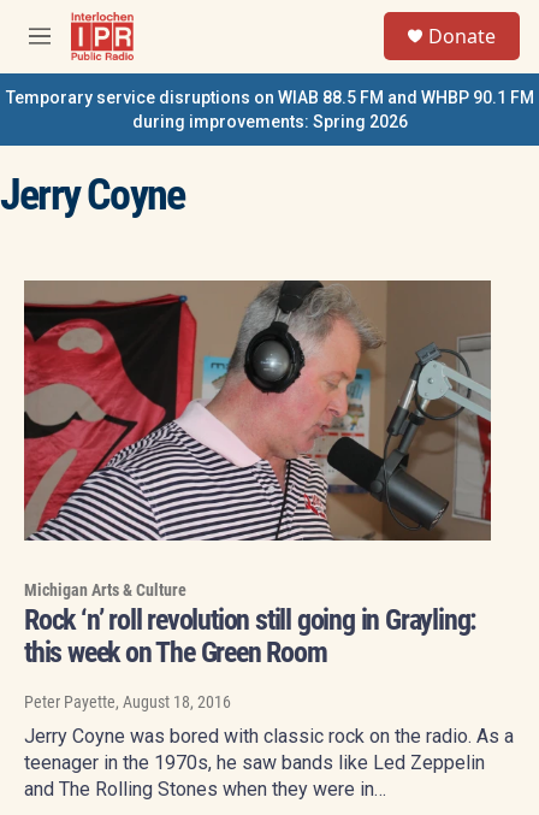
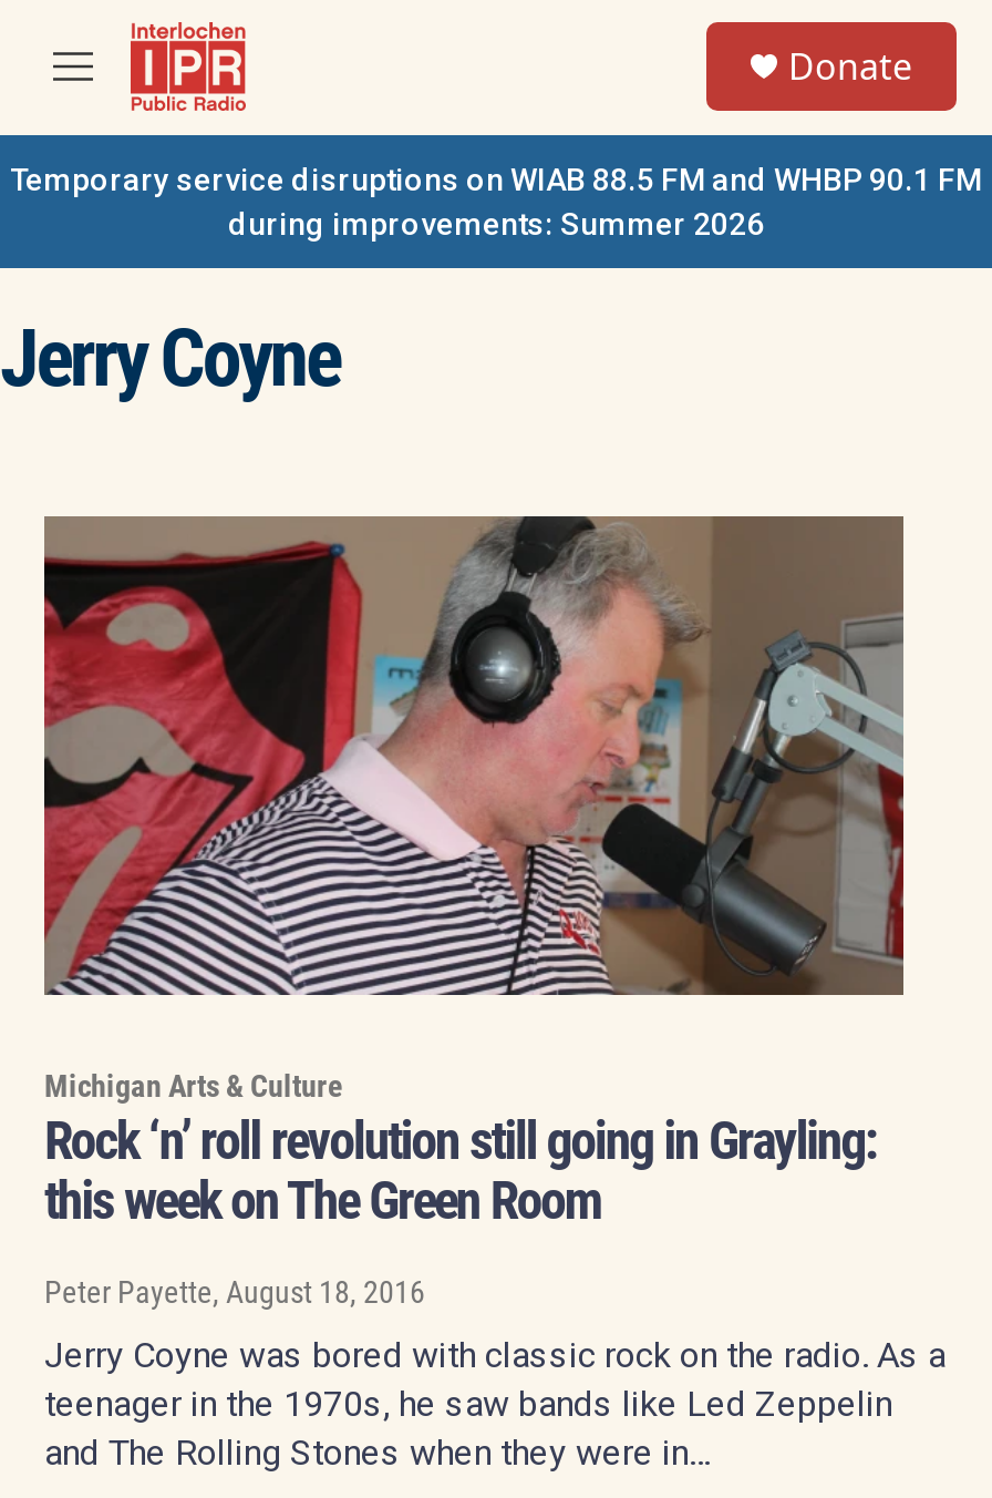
[132,112,407,131] during improvements: Spring 2026 -> [228,206,764,242] during improvements: Summer 2026

